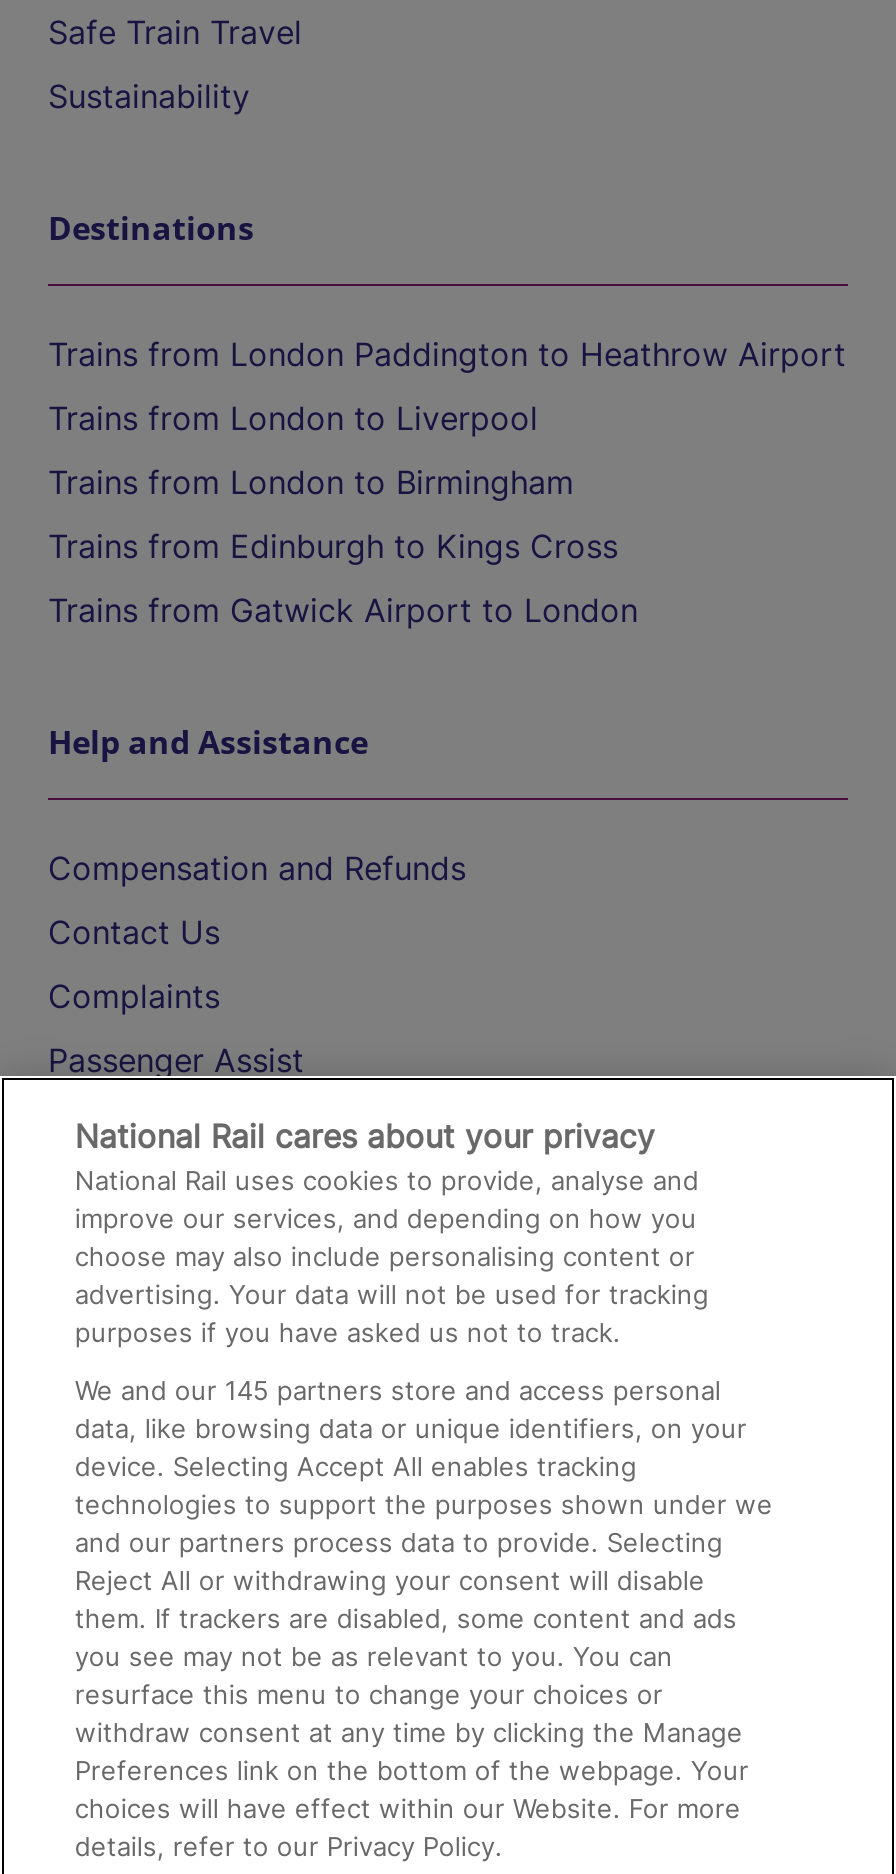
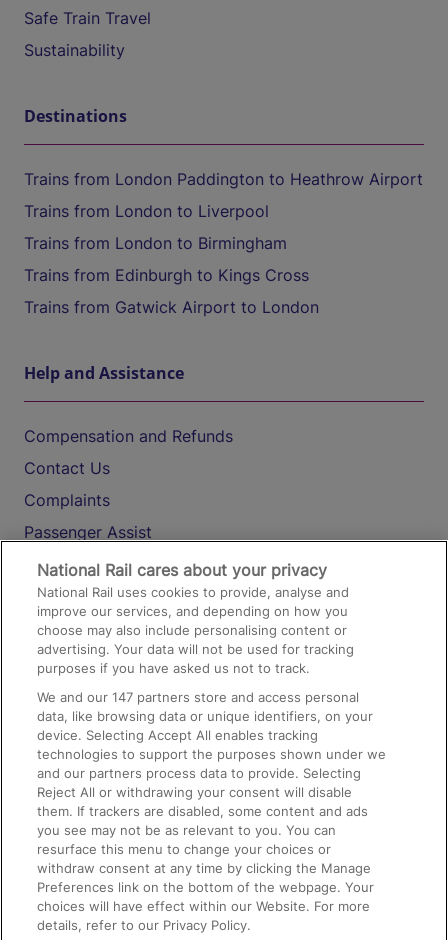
[75,1374,721,1406] We and our 145 partners store and access personal -> [37,689,359,705] We and our 147 partners store and access personal

